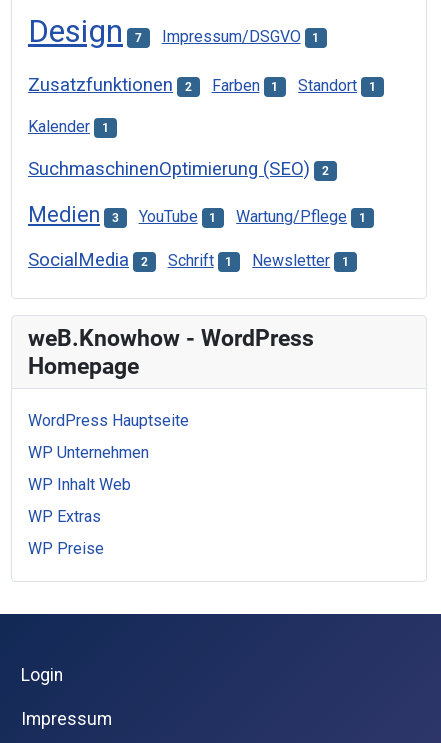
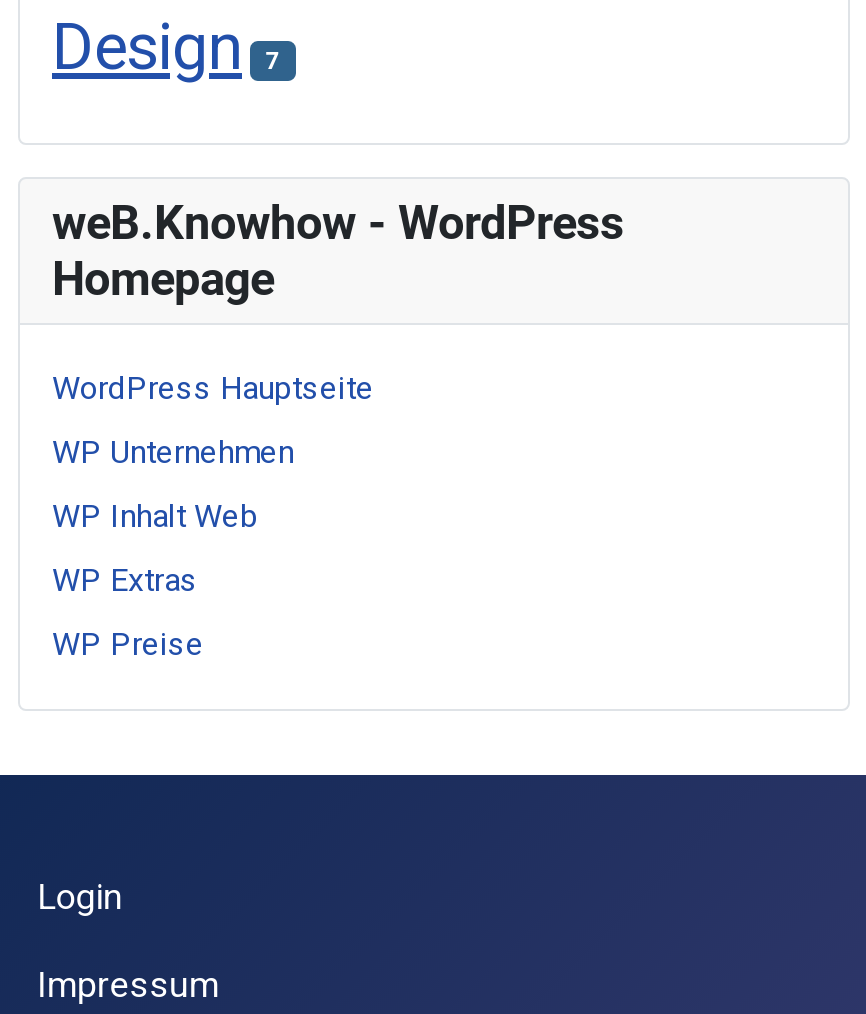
[28,27,376,271] Impressum/DSGVO | 1 | Zusatzfunktionen | 2 | Farben | 1 | Standort | 1 | Kalender | 1 | SuchmaschinenOptimierung (SEO) | 2 | Medien | 3 | YouTube | 1 | Wartung/Pflege | 1 | SocialMedia | 2 | Schrift | 1 | Newsletter | 1 -> none

